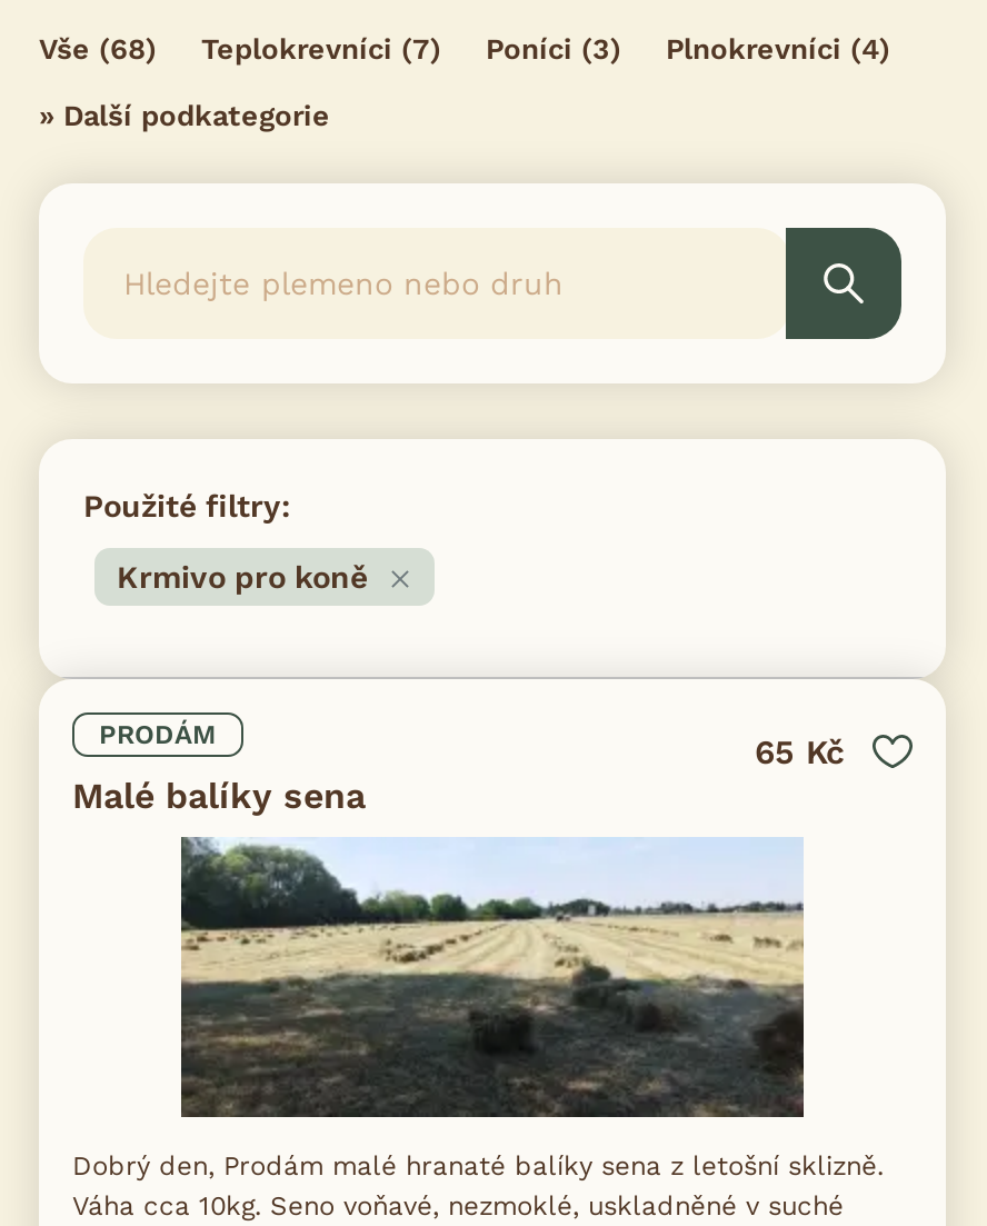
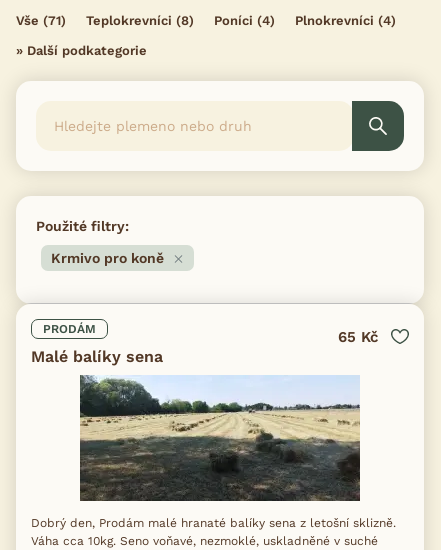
[39,32,157,66] Vše (68) -> [16,13,66,28] Vše (71)
[201,32,441,66] Teplokrevníci (7) -> [86,13,194,28] Teplokrevníci (8)
[486,32,621,66] Poníci (3) -> [214,13,275,28] Poníci (4)

